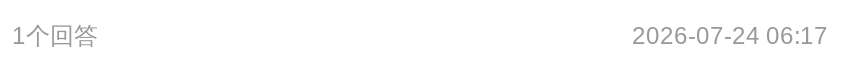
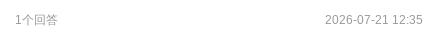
[632,22,828,50] 2026-07-24 06:17 -> [325,13,423,27] 2026-07-21 12:35

